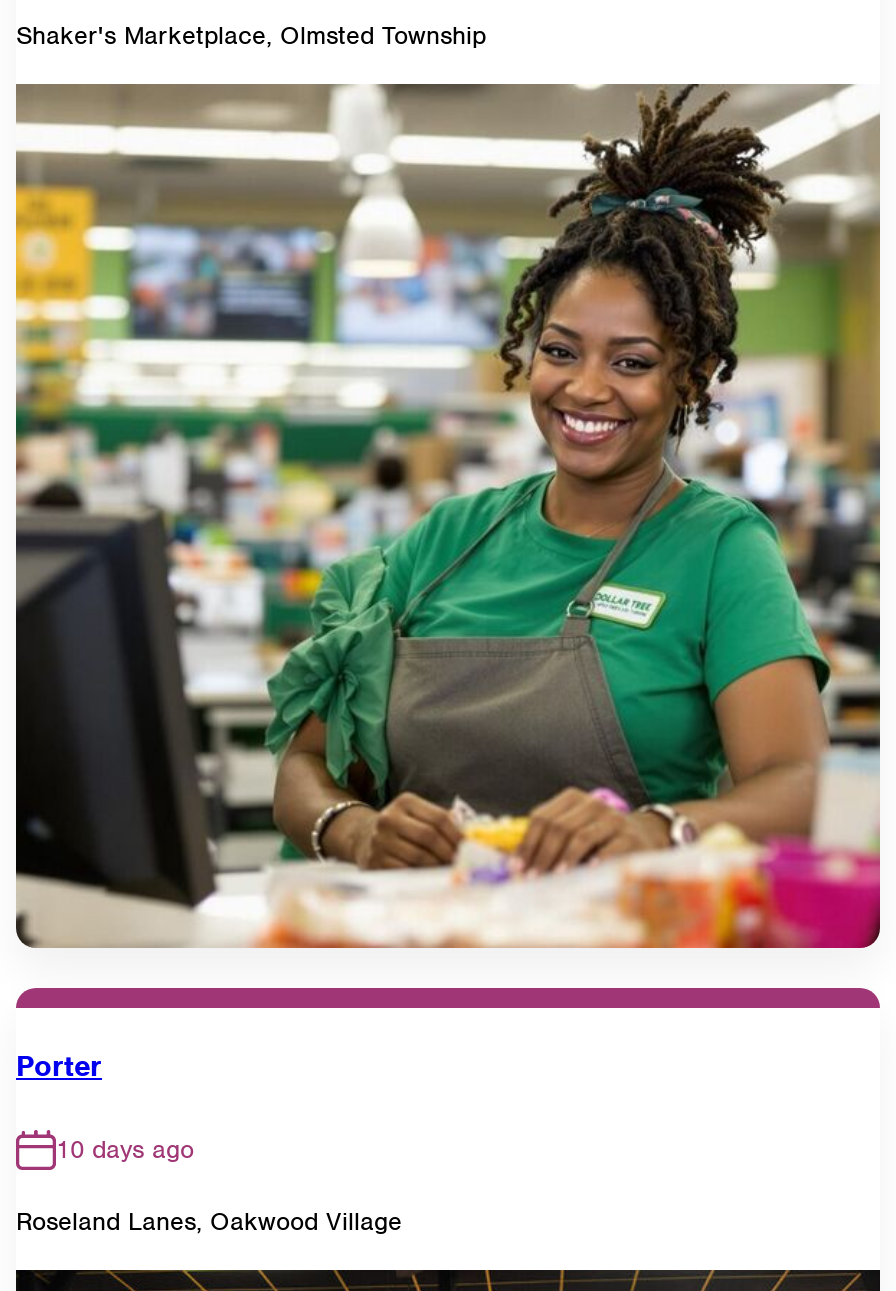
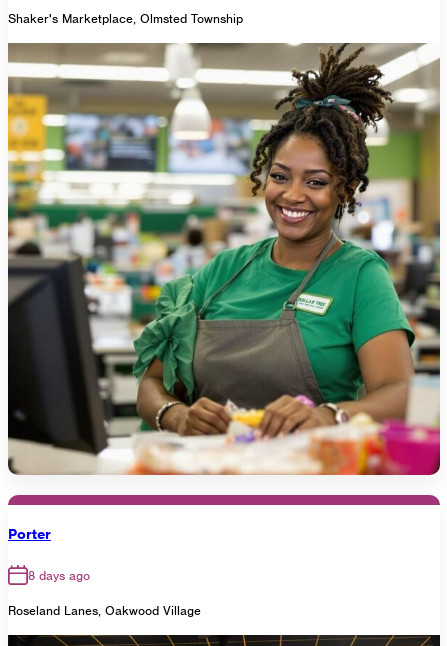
[56,1132,194,1166] 10 days ago -> [28,567,90,584] 8 days ago

